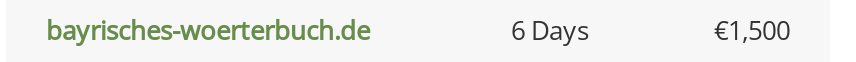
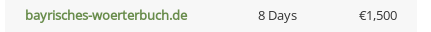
[511,12,589,48] 6 Days -> [257,6,296,24] 8 Days

